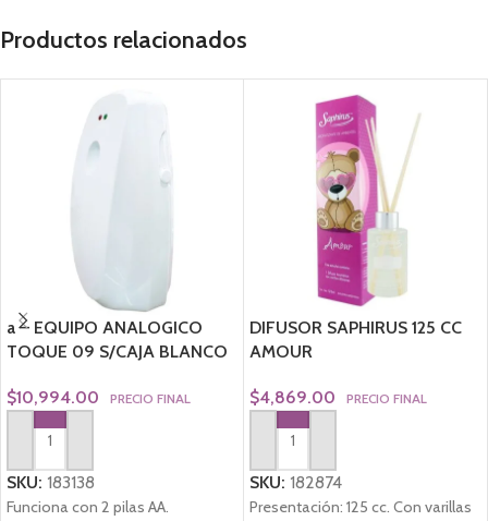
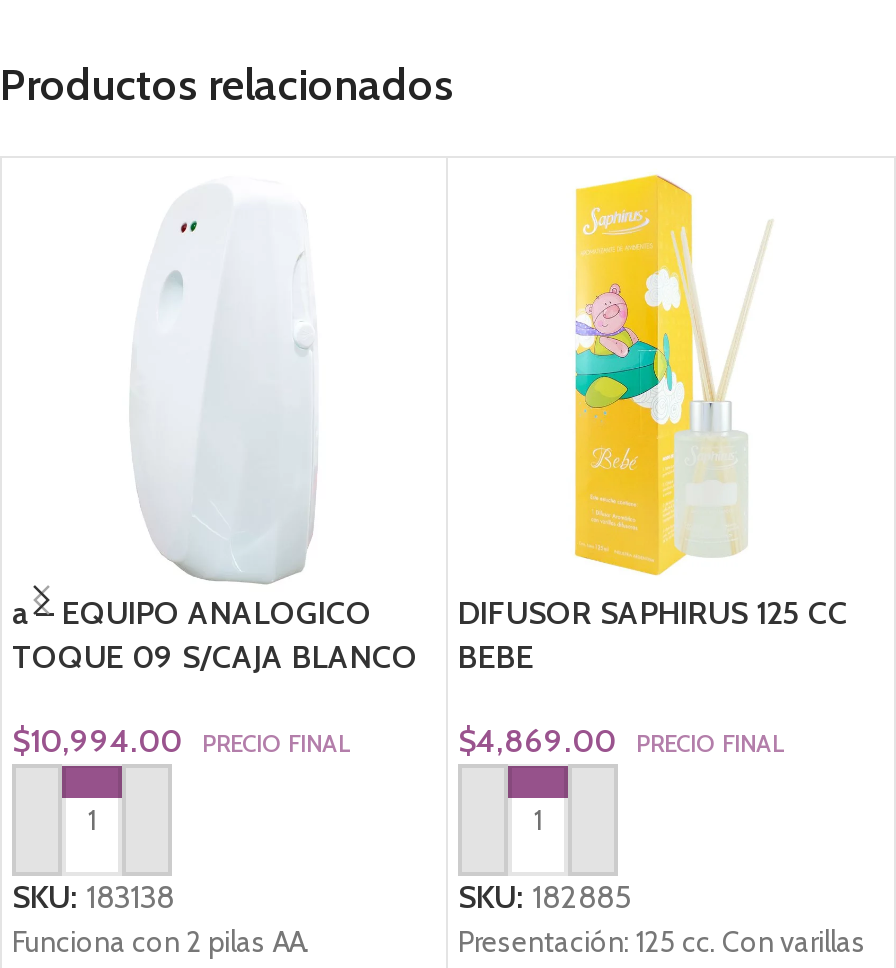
[313,88,379,307] [image] -> [572,172,694,576] [image]
[249,341,313,362] AMOUR -> [458,638,534,676] BEBE
[249,472,342,493] SKU: 182874 -> [458,878,632,916] SKU: 182885

